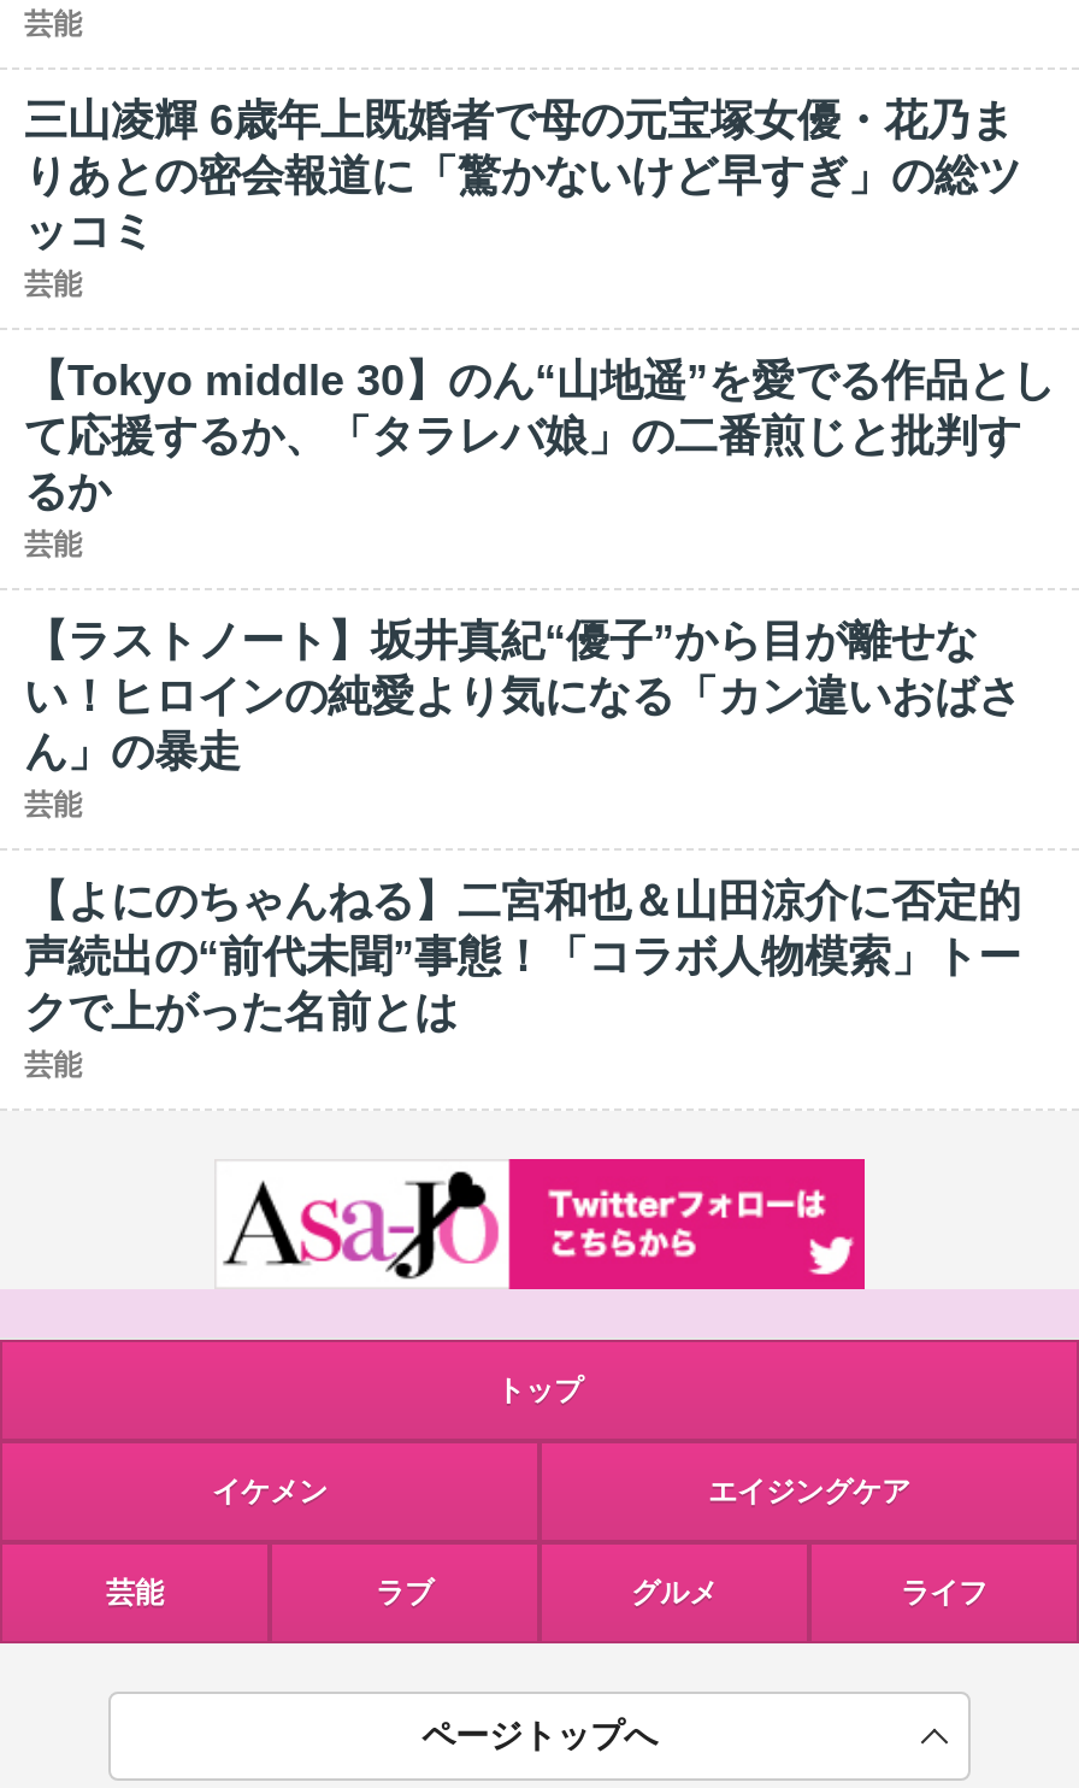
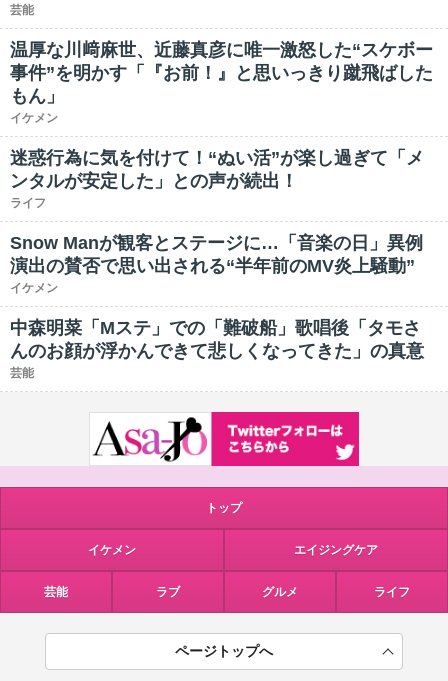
[24,96,1021,301] 三山凌輝 6歳年上既婚者で母の元宝塚女優・花乃ま | りあとの密会報道に「驚かないけど早すぎ」の総ツ | ッコミ | 芸能 -> [10,40,433,125] 温厚な川﨑麻世、近藤真彦に唯一激怒した“スケボー | 事件”を明かす「『お前！』と思いっきり蹴飛ばした | もん」 | イケメン
[24,357,1055,561] 【Tokyo middle 30】のん“山地遥”を愛でる作品とし | て応援するか、「タラレバ娘」の二番煎じと批判す | るか | 芸能 -> [10,148,424,210] 迷惑行為に気を付けて！“ぬい活”が楽し過ぎて「メ | ンタルが安定した」との声が続出！ | ライフ
[24,617,1021,822] 【ラストノート】坂井真紀“優子”から目が離せな | い！ヒロインの純愛より気になる「カン違いおばさ | ん」の暴走 | 芸能 -> [10,233,423,295] Snow Manが観客とステージに…「音楽の日」異例 | 演出の賛否で思い出される“半年前のMV炎上騒動” | イケメン
[24,877,1021,1036] 【よにのちゃんねる】二宮和也＆山田涼介に否定的 | 声続出の“前代未聞”事態！「コラボ人物模索」トー | クで上がった名前とは -> [10,318,424,361] 中森明菜「Mステ」での「難破船」歌唱後「タモさ | んのお顔が浮かんできて悲しくなってきた」の真意

